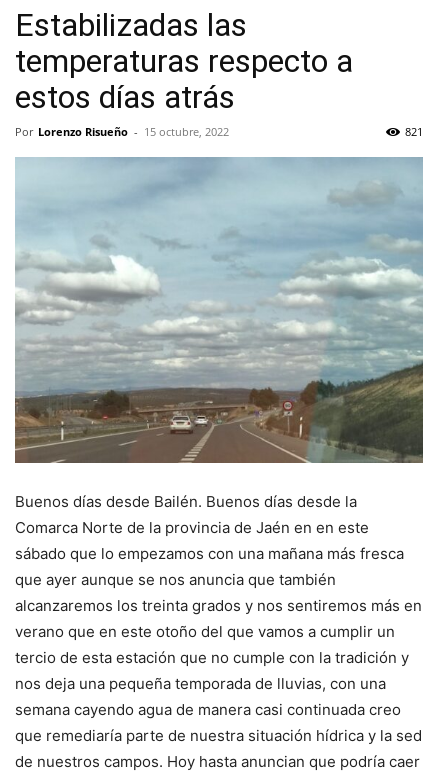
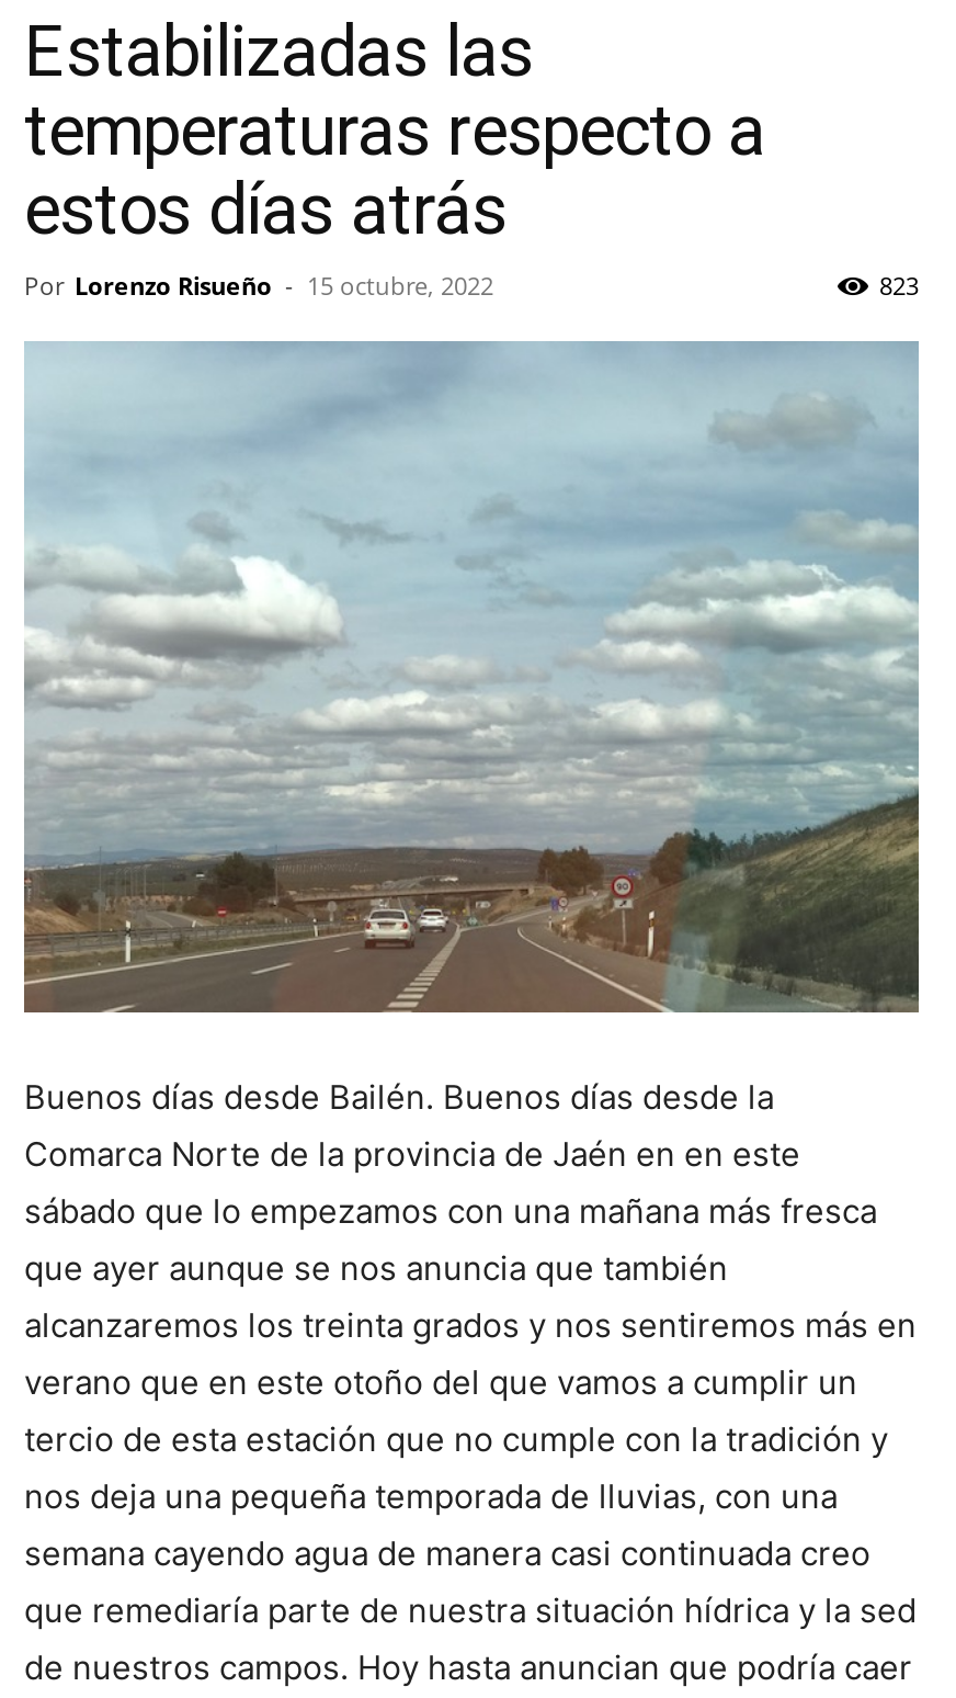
[405,124,423,139] 821 -> [879,269,919,302] 823

